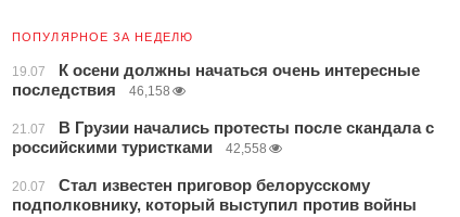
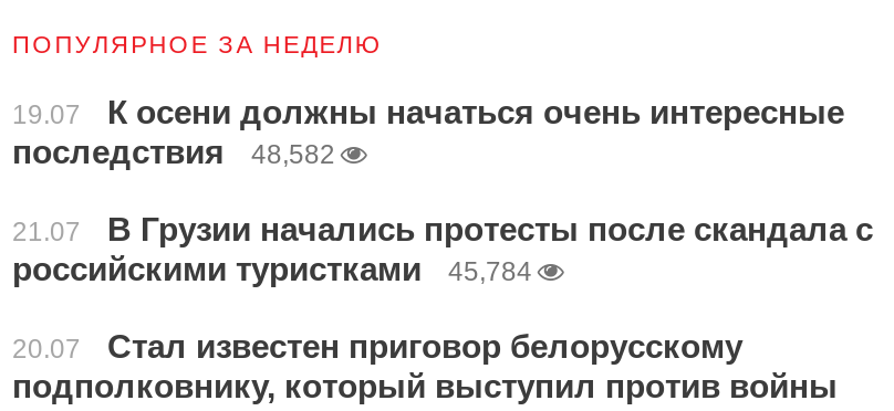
[12,80,170,99] последствия 46,158 -> [12,133,335,170] последствия 48,582
[12,138,267,156] российскими туристками 42,558 -> [12,250,532,287] российскими туристками 45,784

